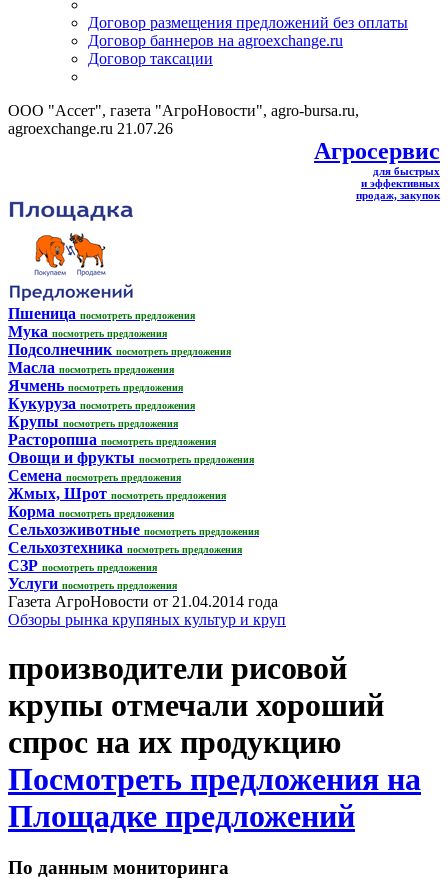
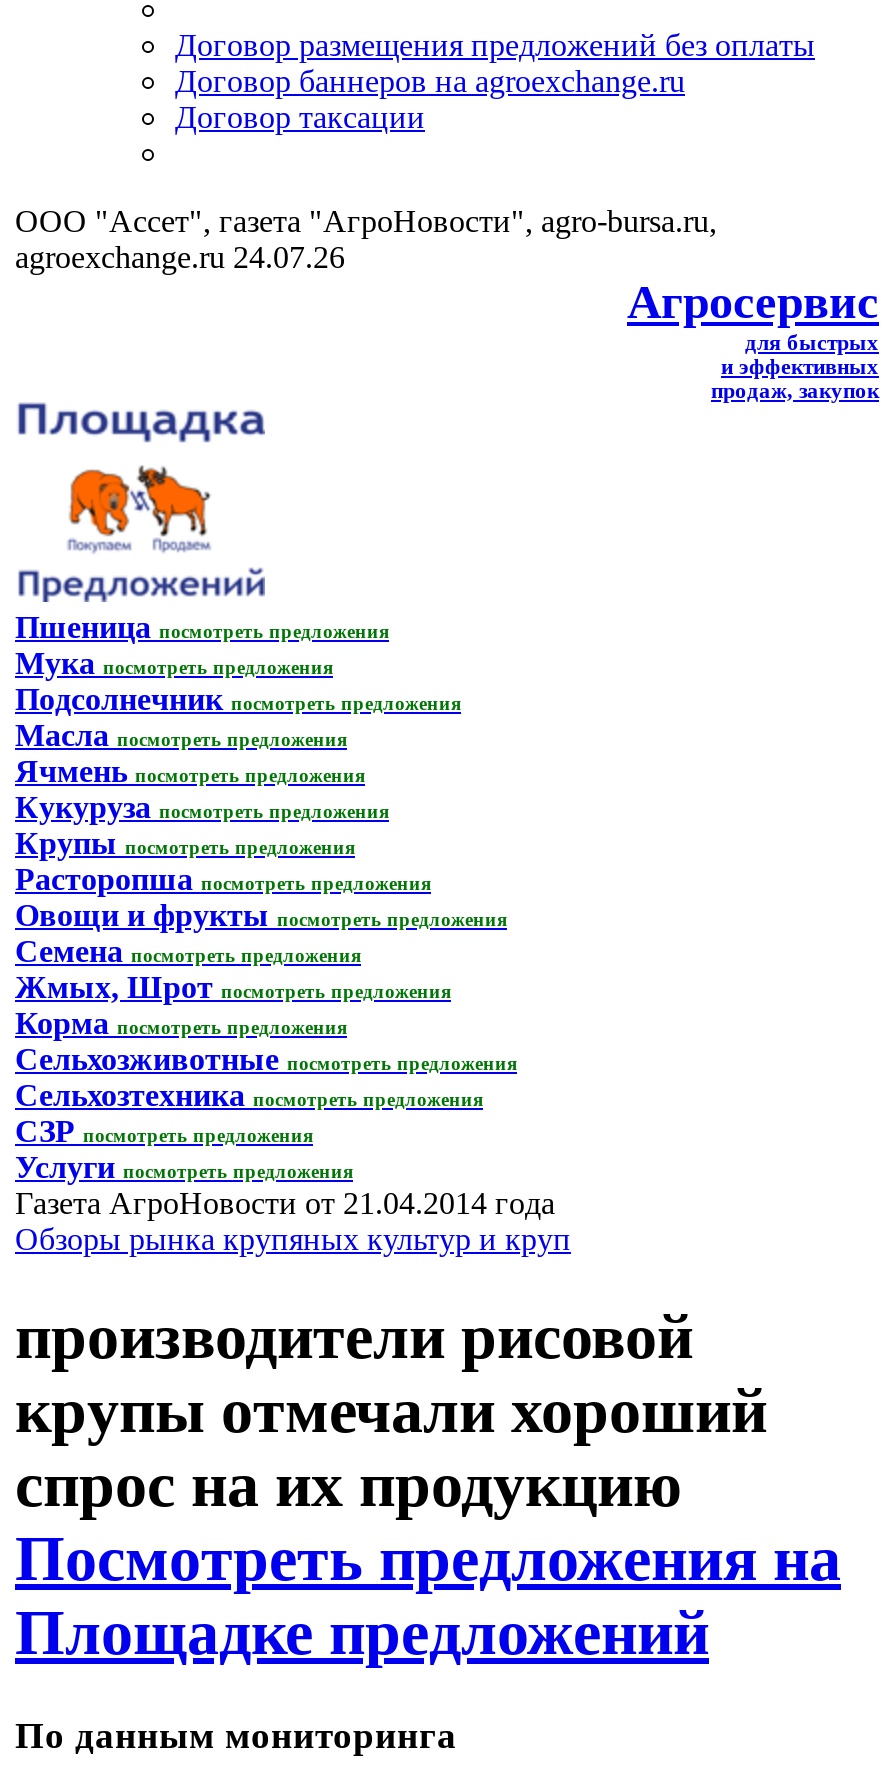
[8,120,173,137] agroexchange.ru 21.07.26 -> [15,240,345,274] agroexchange.ru 24.07.26

